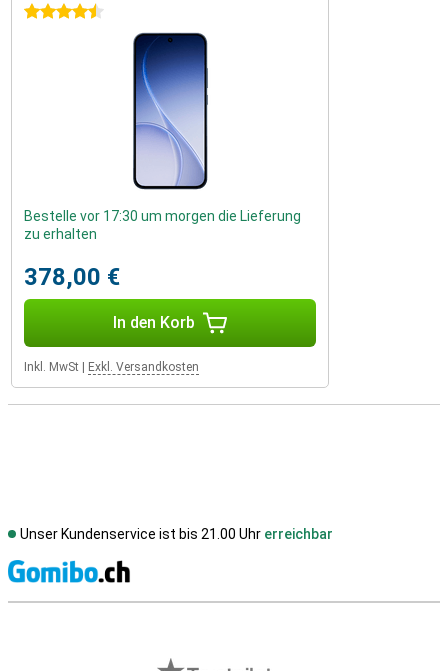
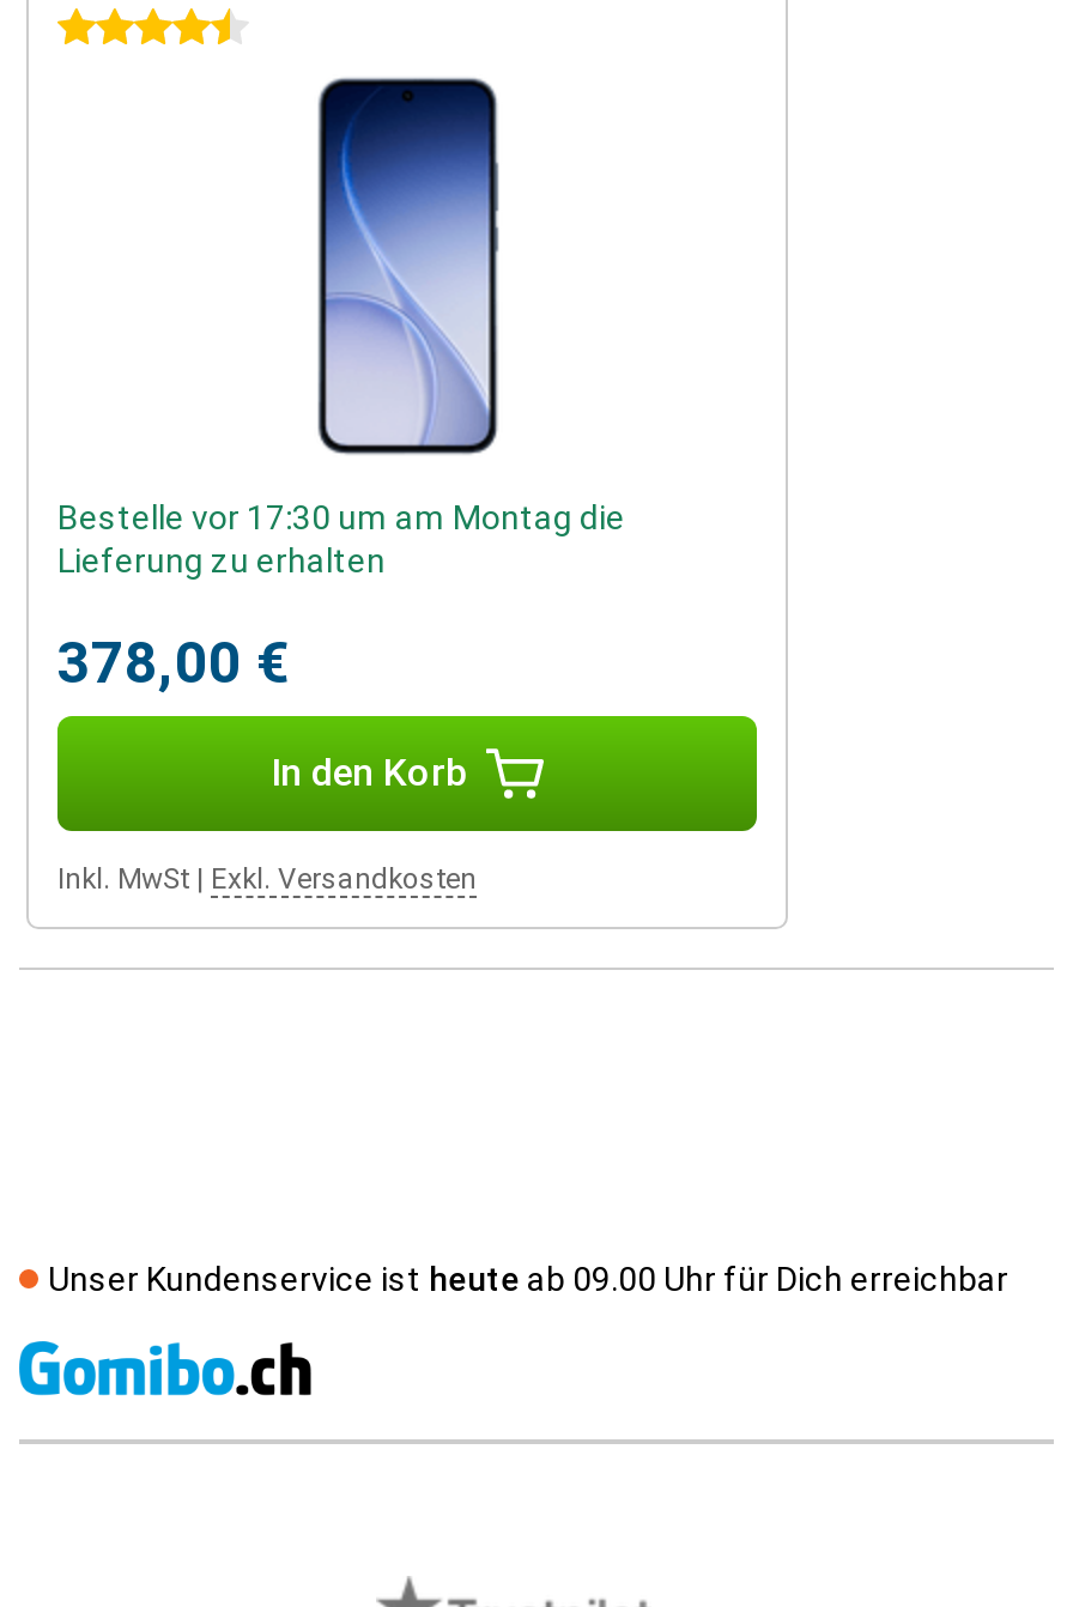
[24,208,301,242] Bestelle vor 17:30 um morgen die Lieferung | zu erhalten -> [57,499,625,580] Bestelle vor 17:30 um am Montag die | Lieferung zu erhalten
[20,526,333,542] Unser Kundenservice ist bis 21.00 Uhr erreichbar -> [48,1260,1008,1299] Unser Kundenservice ist heute ab 09.00 Uhr für Dich erreichbar

